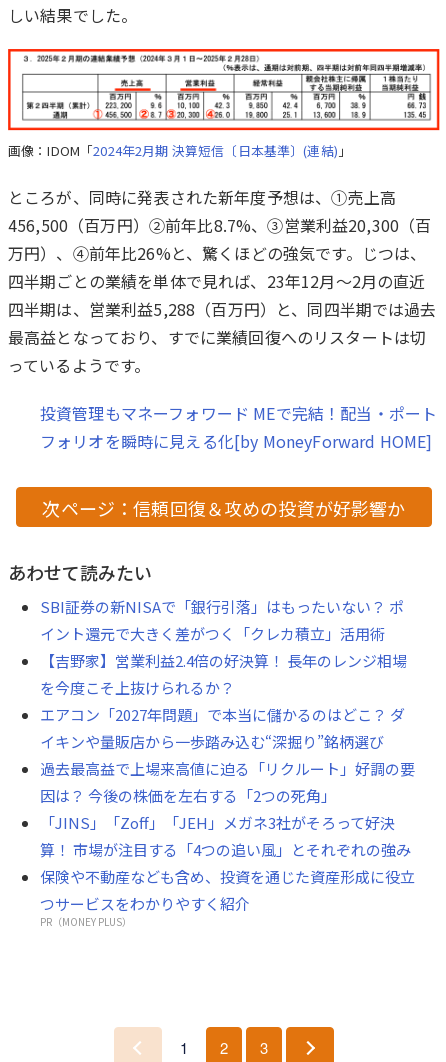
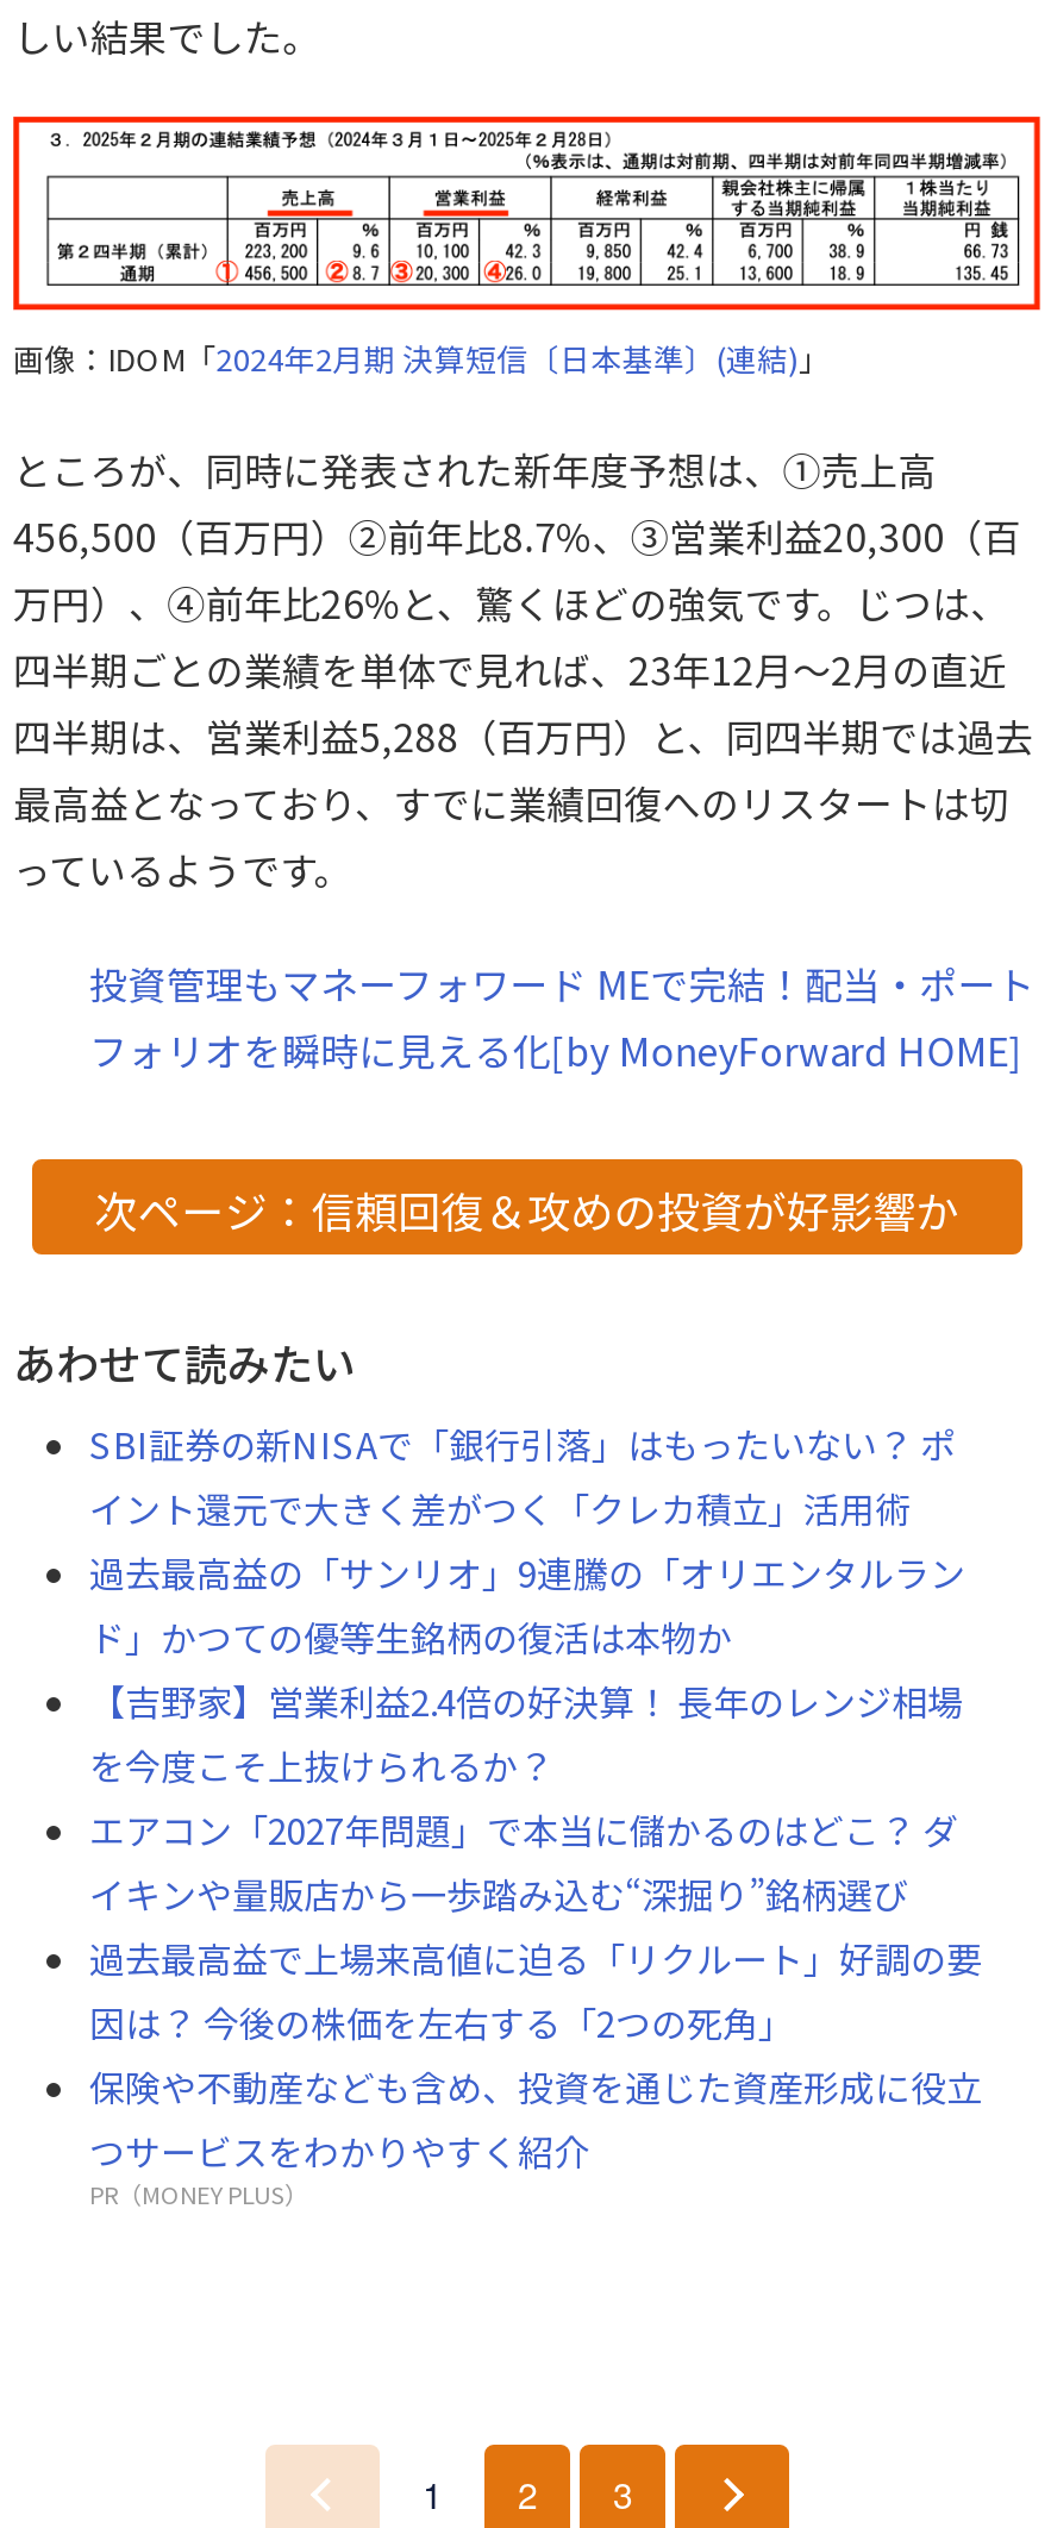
none -> [89,1547,965,1661] 過去最高益の「サンリオ」9連騰の「オリエンタルラン | ド」かつての優等生銘柄の復活は本物か
moved [40,650,415,806] -> [89,1676,982,2047]: 【吉野家】営業利益2.4倍の好決算！ 長年のレンジ相場 | を今度こそ上抜けられるか？ | エアコン「2027年問題」で本当に儲かるのはどこ？ ダ | イキンや量販店から一歩踏み込む“深掘り”銘柄選び | 過去最高益で上場来高値に迫る「リクルート」好調の要 | 因は？ 今後の株価を左右する「2つの死角」
[40,812,411,860] 「JINS」「Zoff」「JEH」メガネ3社がそろって好決 | 算！ 市場が注目する「4つの追い風」とそれぞれの強み -> none

